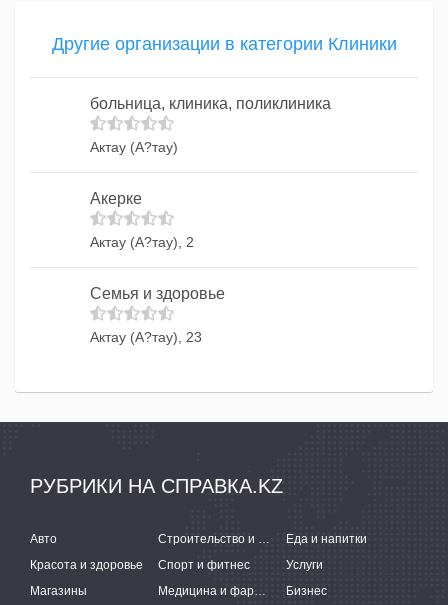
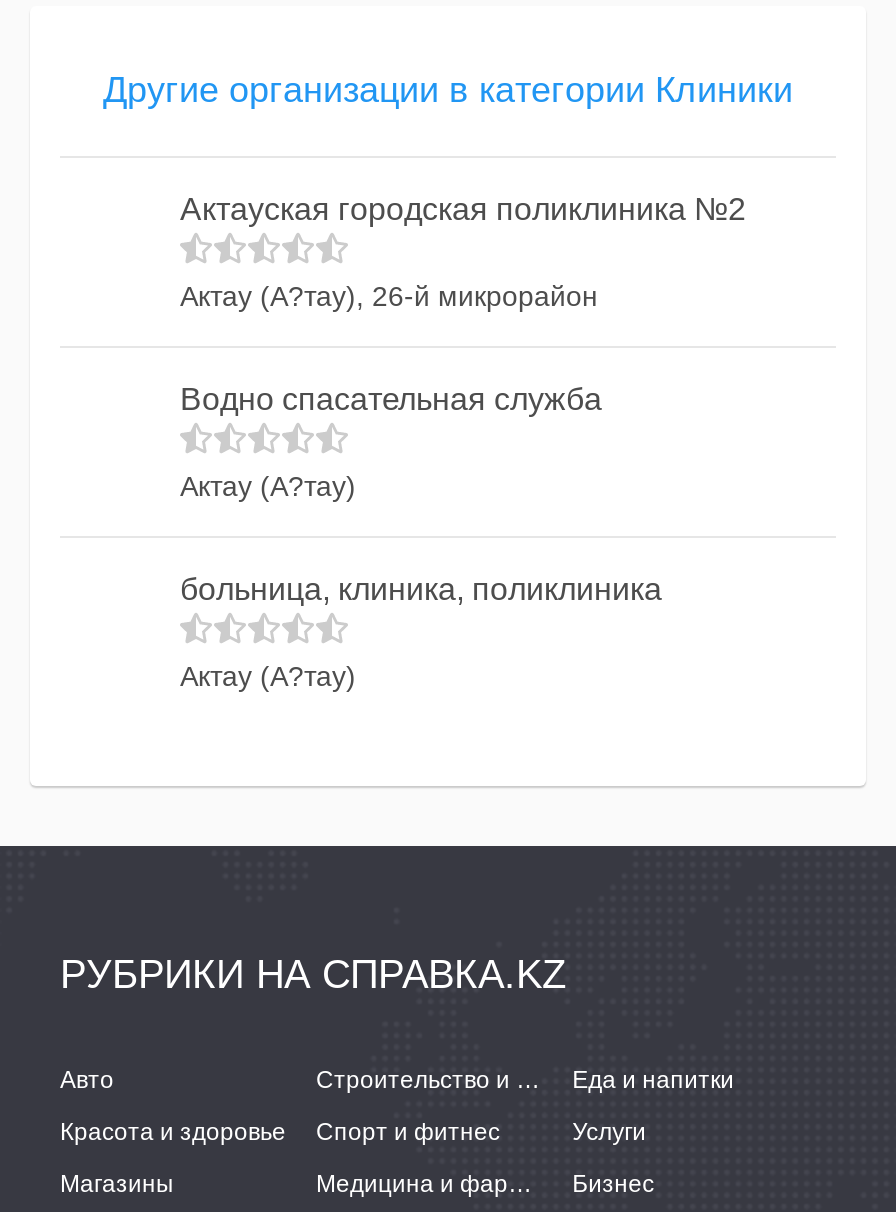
none -> [180,192,746,502] Актауская городская поликлиника №2 | Актау (А?тау), 26-й микрорайон | Водно спасательная служба | Актау (А?тау)
moved [90,95,331,155] -> [180,572,662,692]: больница, клиника, поликлиника | Актау (А?тау)
[90,190,225,345] Акерке | Актау (А?тау), 2 | Семья и здоровье | Актау (А?тау), 23 -> none

